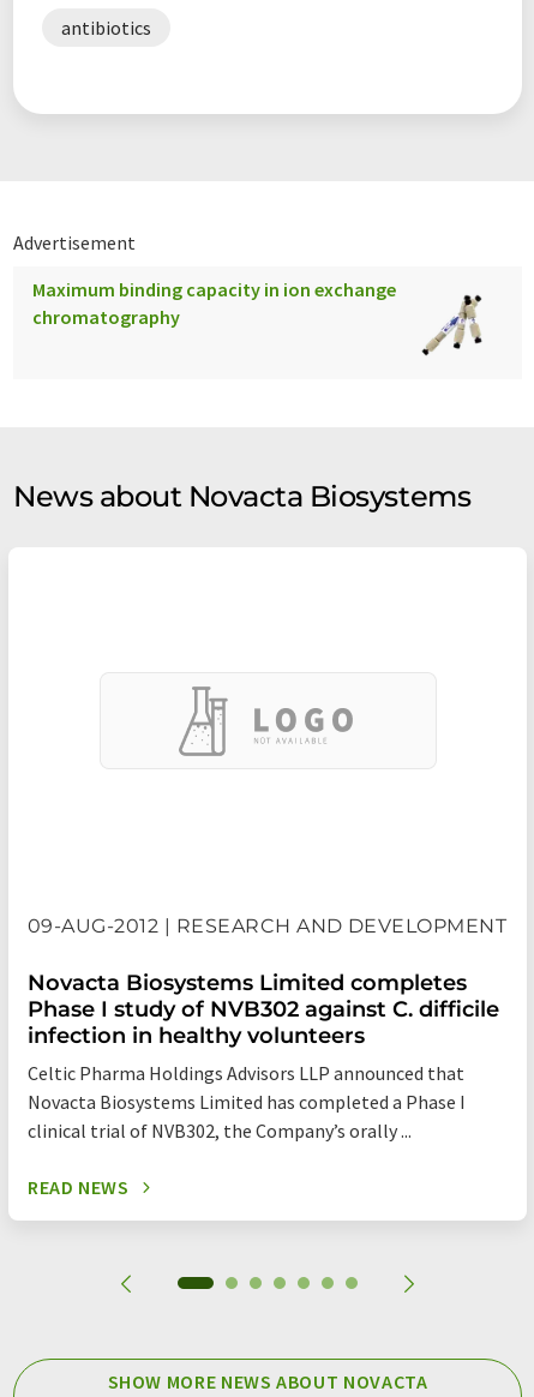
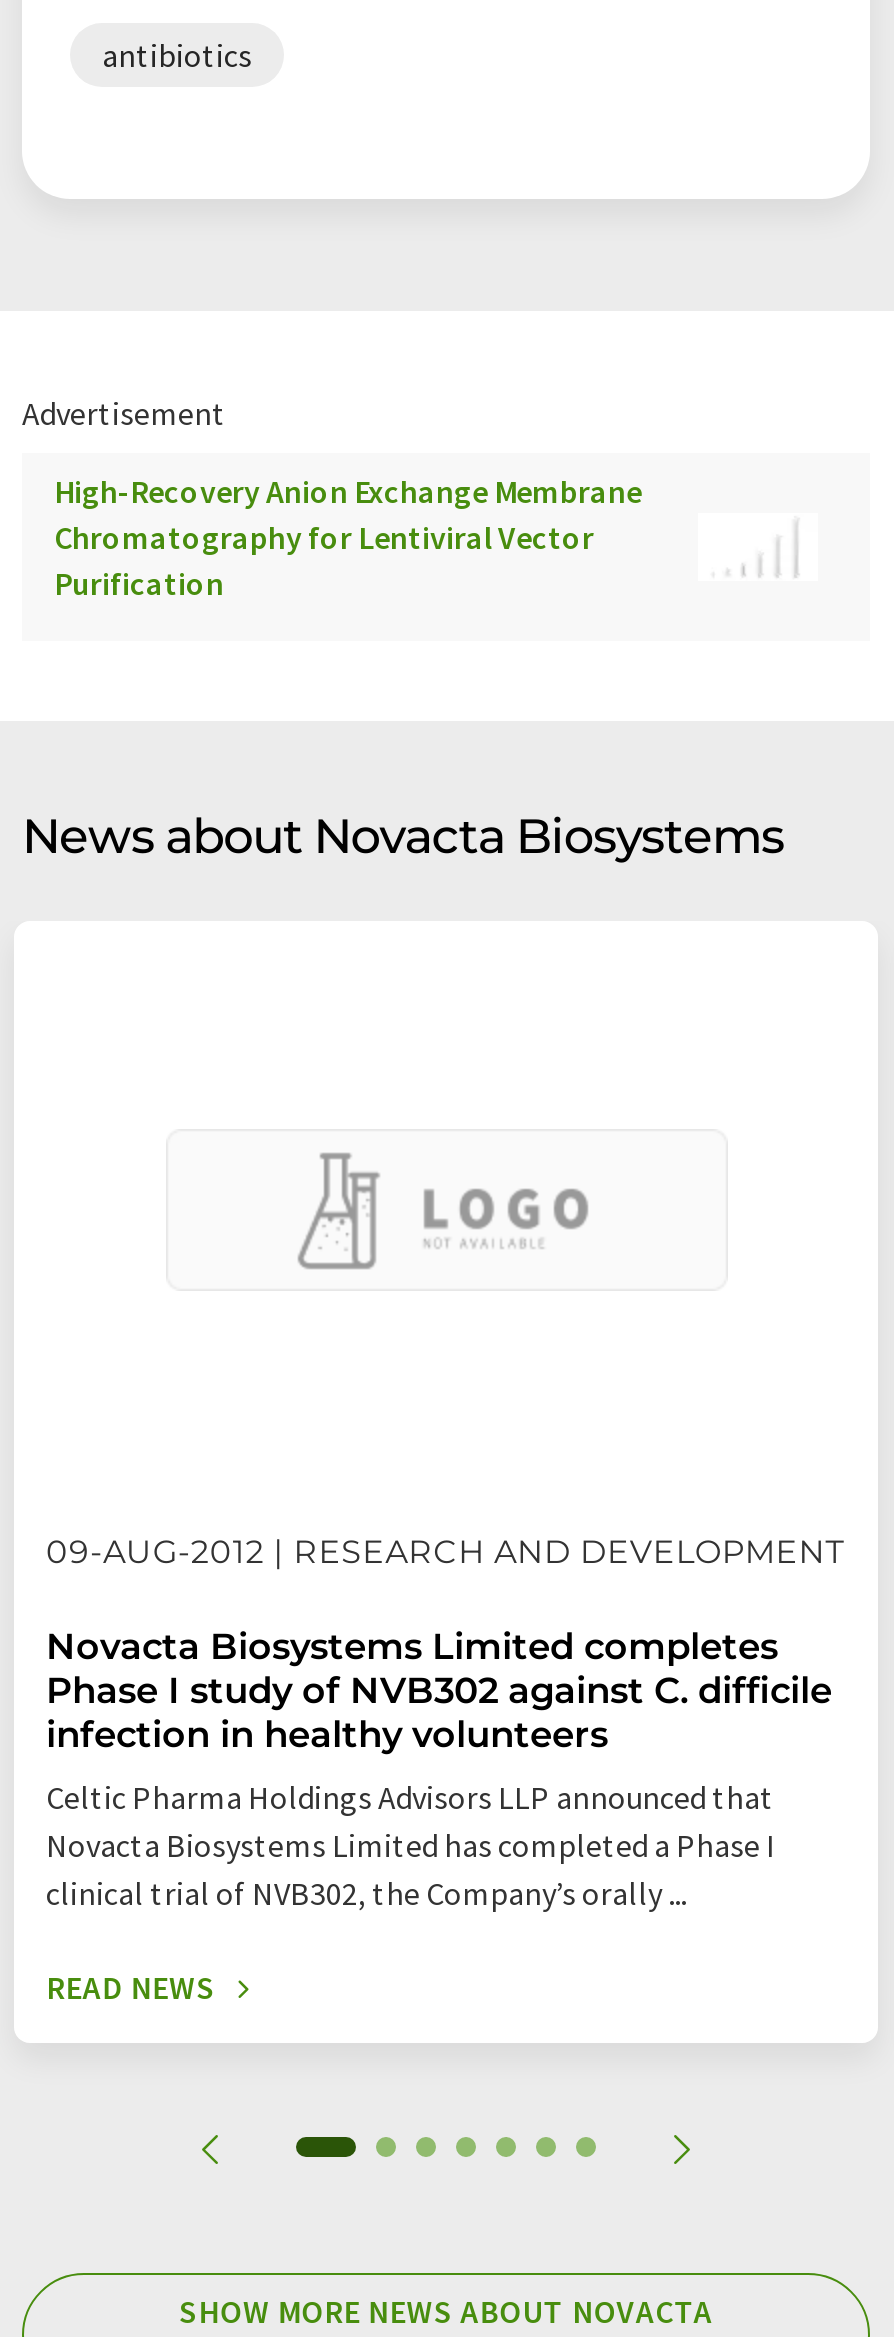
[32,277,396,329] Maximum binding capacity in ion exchange | chromatography -> [54,471,642,603] High-Recovery Anion Exchange Membrane | Chromatography for Lentiviral Vector | Purification
[421,294,484,356] [image] -> none

